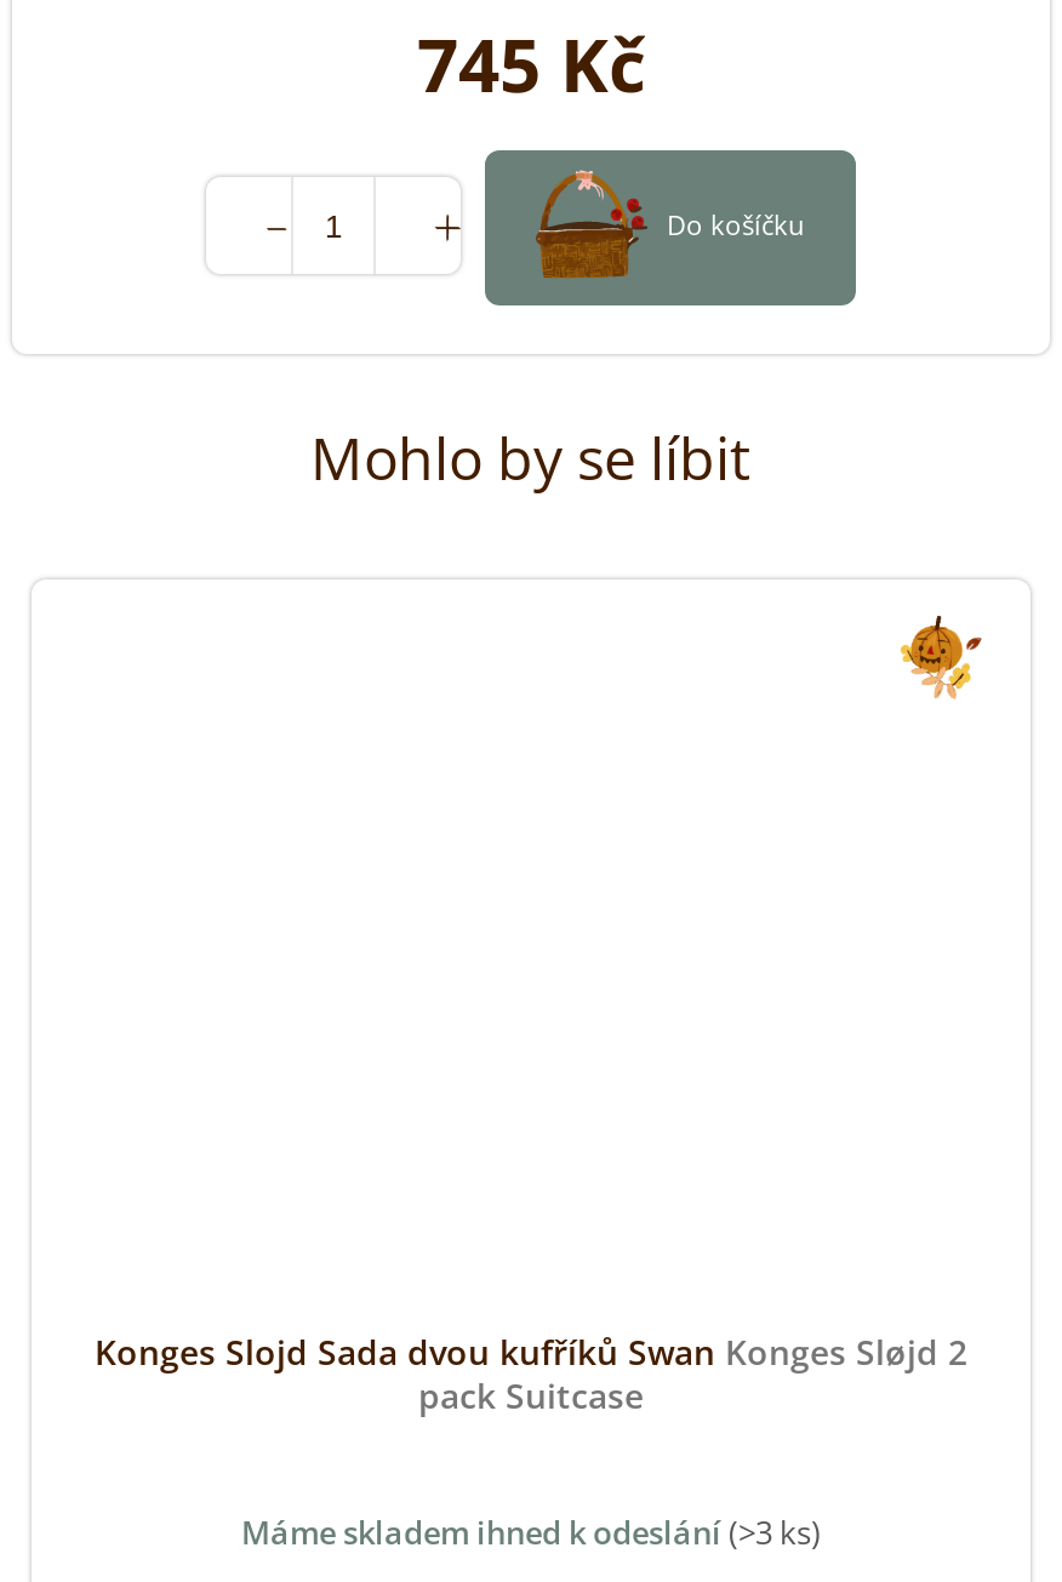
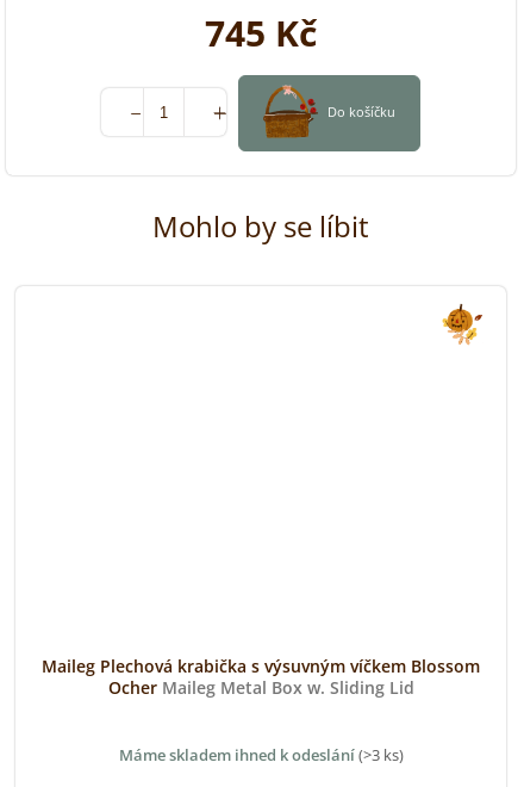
[95,1329,967,1419] Konges Slojd Sada dvou kufříků Swan Konges Sløjd 2 | pack Suitcase -> [42,655,480,699] Maileg Plechová krabička s výsuvným víčkem Blossom | Ocher Maileg Metal Box w. Sliding Lid

